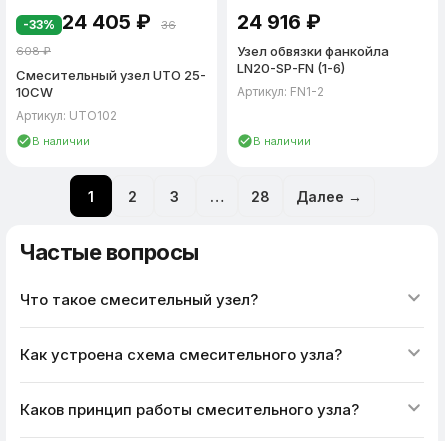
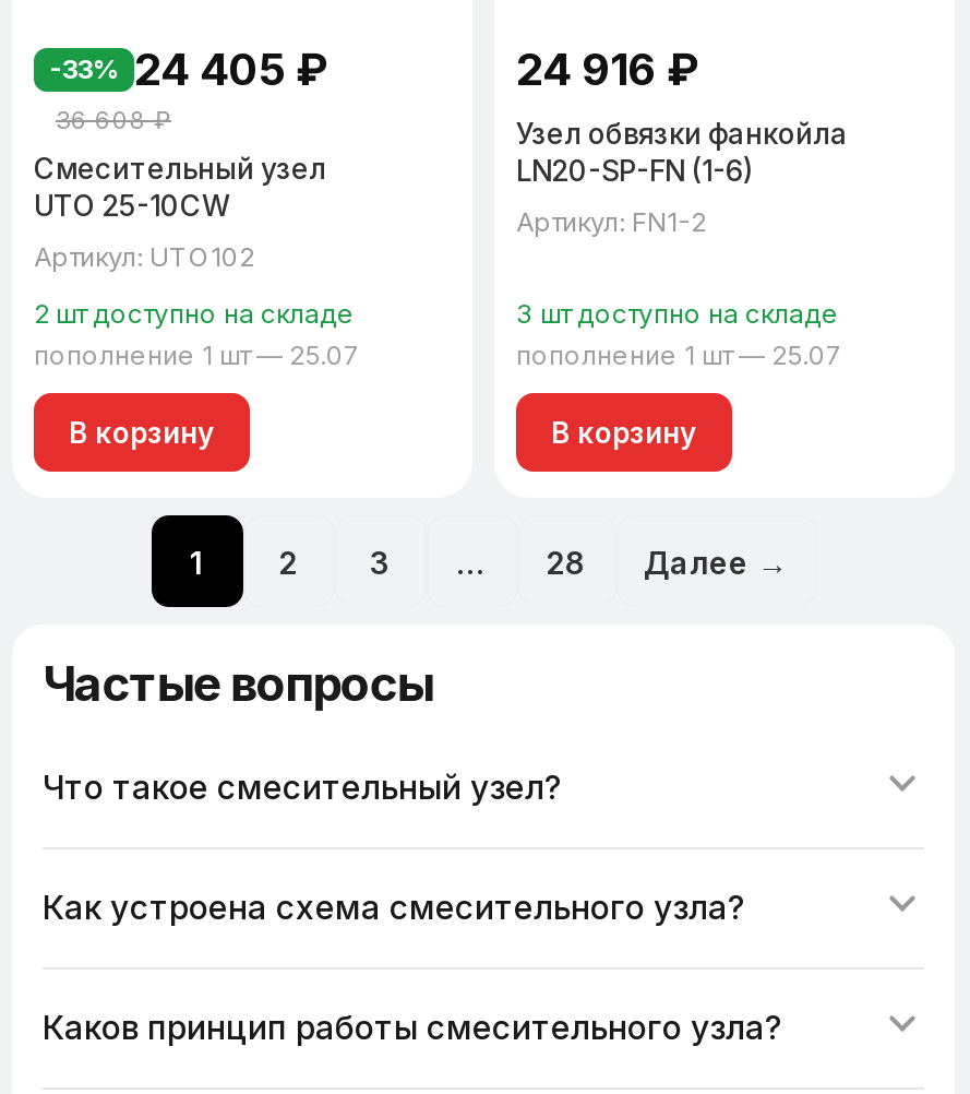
[32,134,90,148] В наличии -> [34,297,361,449] 2 шт доступно на складе | пополнение 1 шт — 25.07 | В корзину
[253,134,311,148] В наличии -> [516,297,843,449] 3 шт доступно на складе | пополнение 1 шт — 25.07 | В корзину

